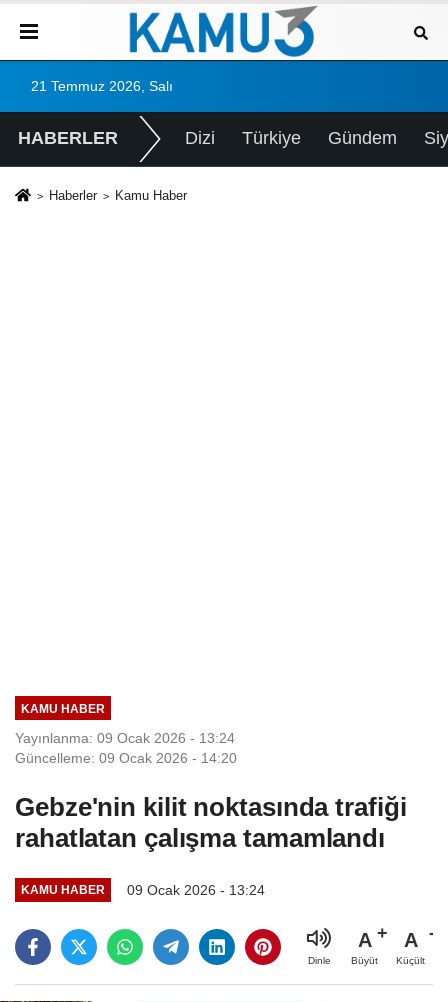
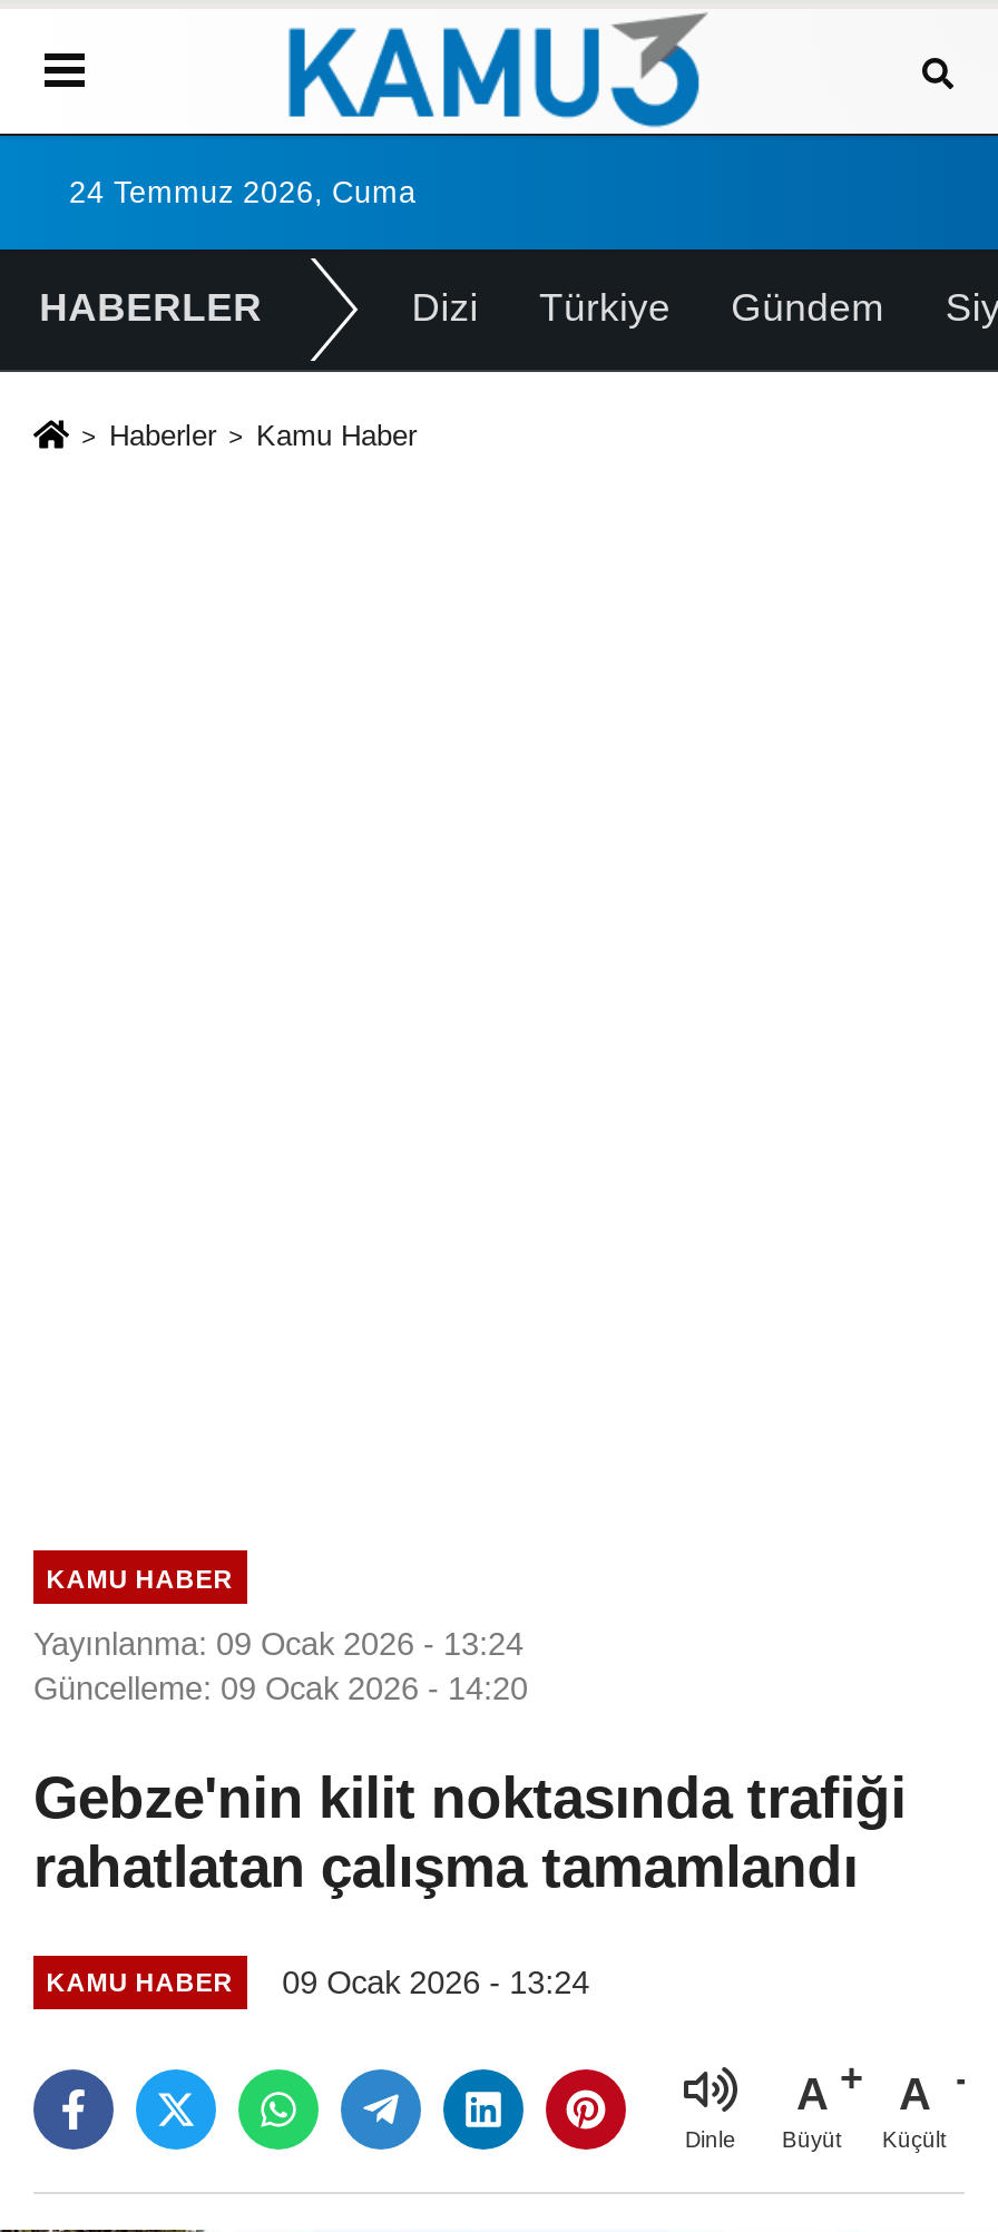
[31,79,173,94] 21 Temmuz 2026, Salı -> [69,176,417,209] 24 Temmuz 2026, Cuma

